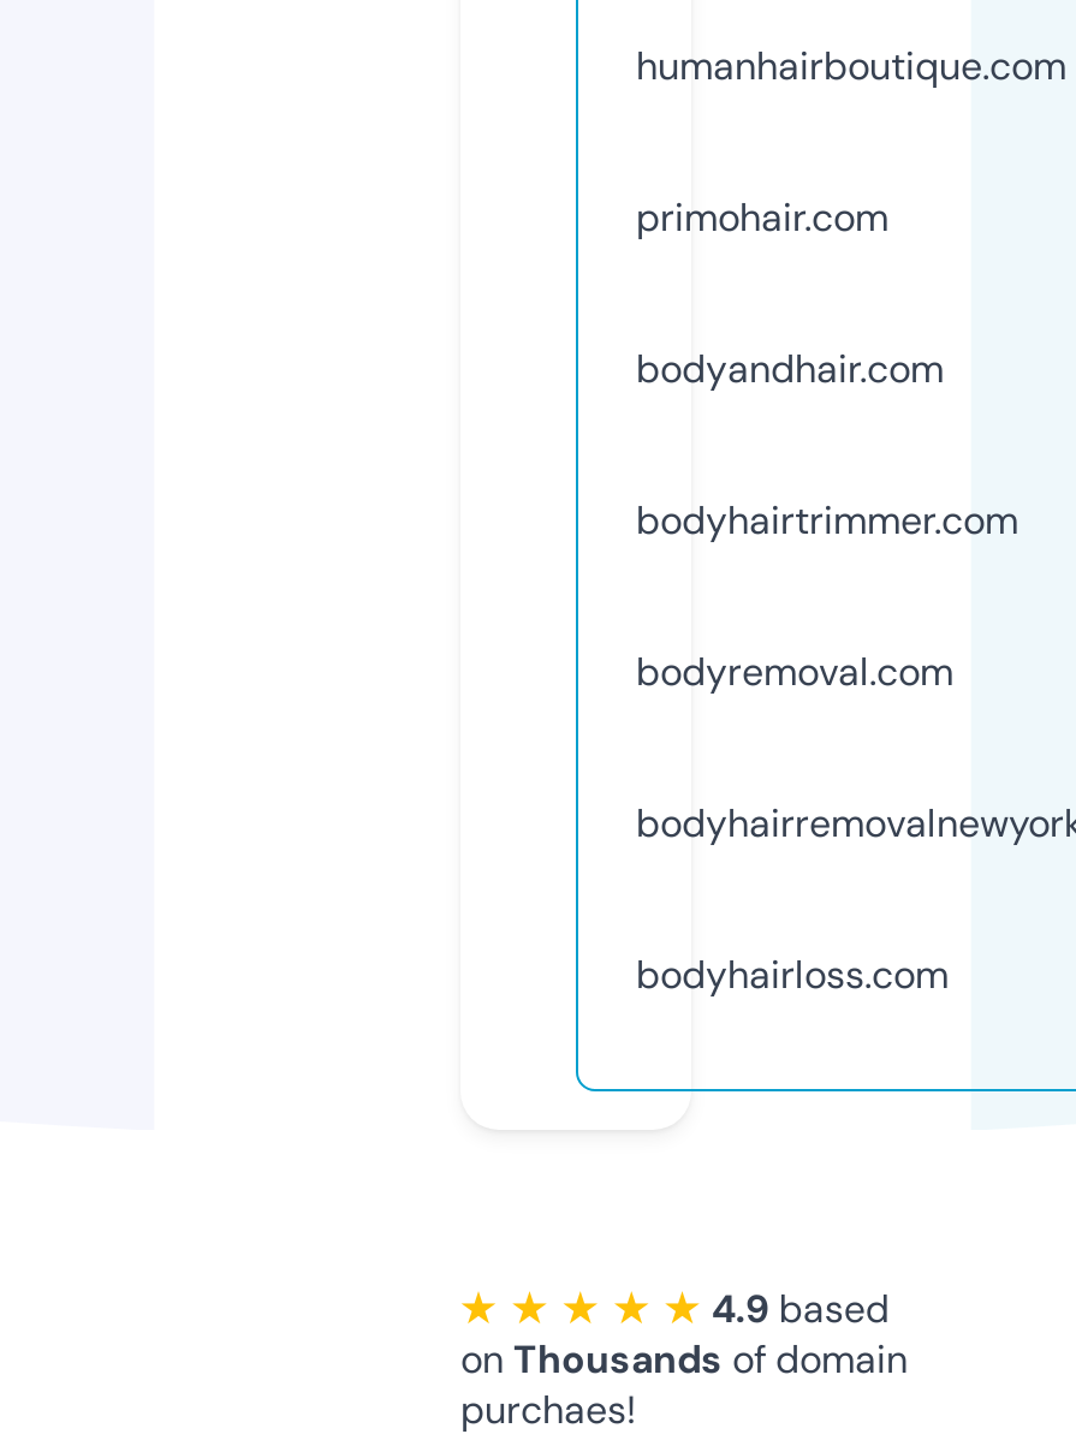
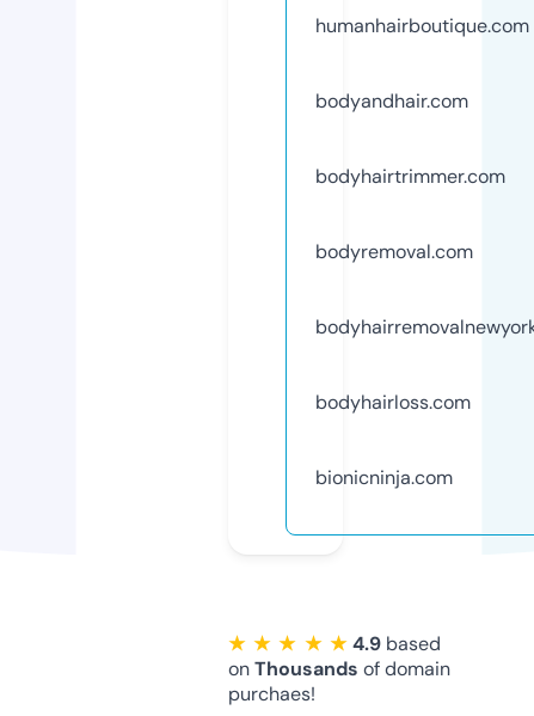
[636,192,888,242] primohair.com -> none
moved [636,343,1018,1000] -> [315,88,505,415]: bodyandhair.com | bodyhairtrimmer.com | bodyremoval.com | bodyhairloss.com
none -> [315,465,453,490] bionicninja.com

